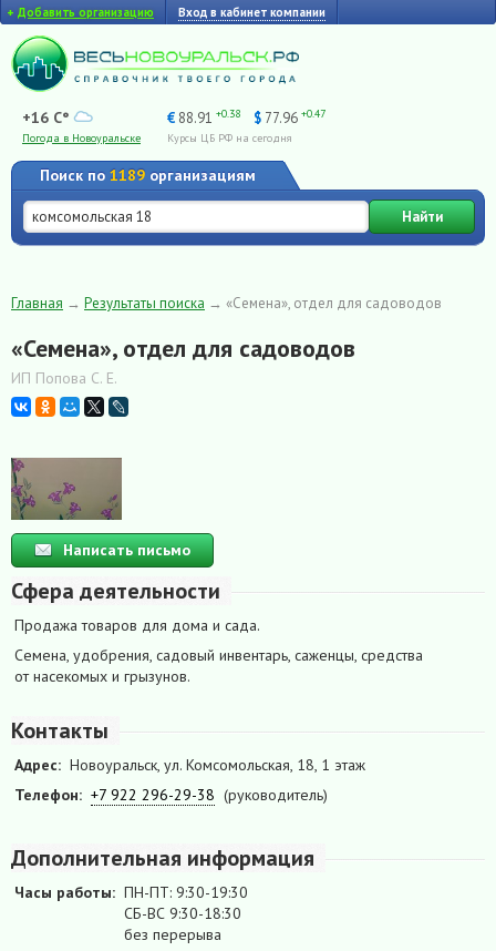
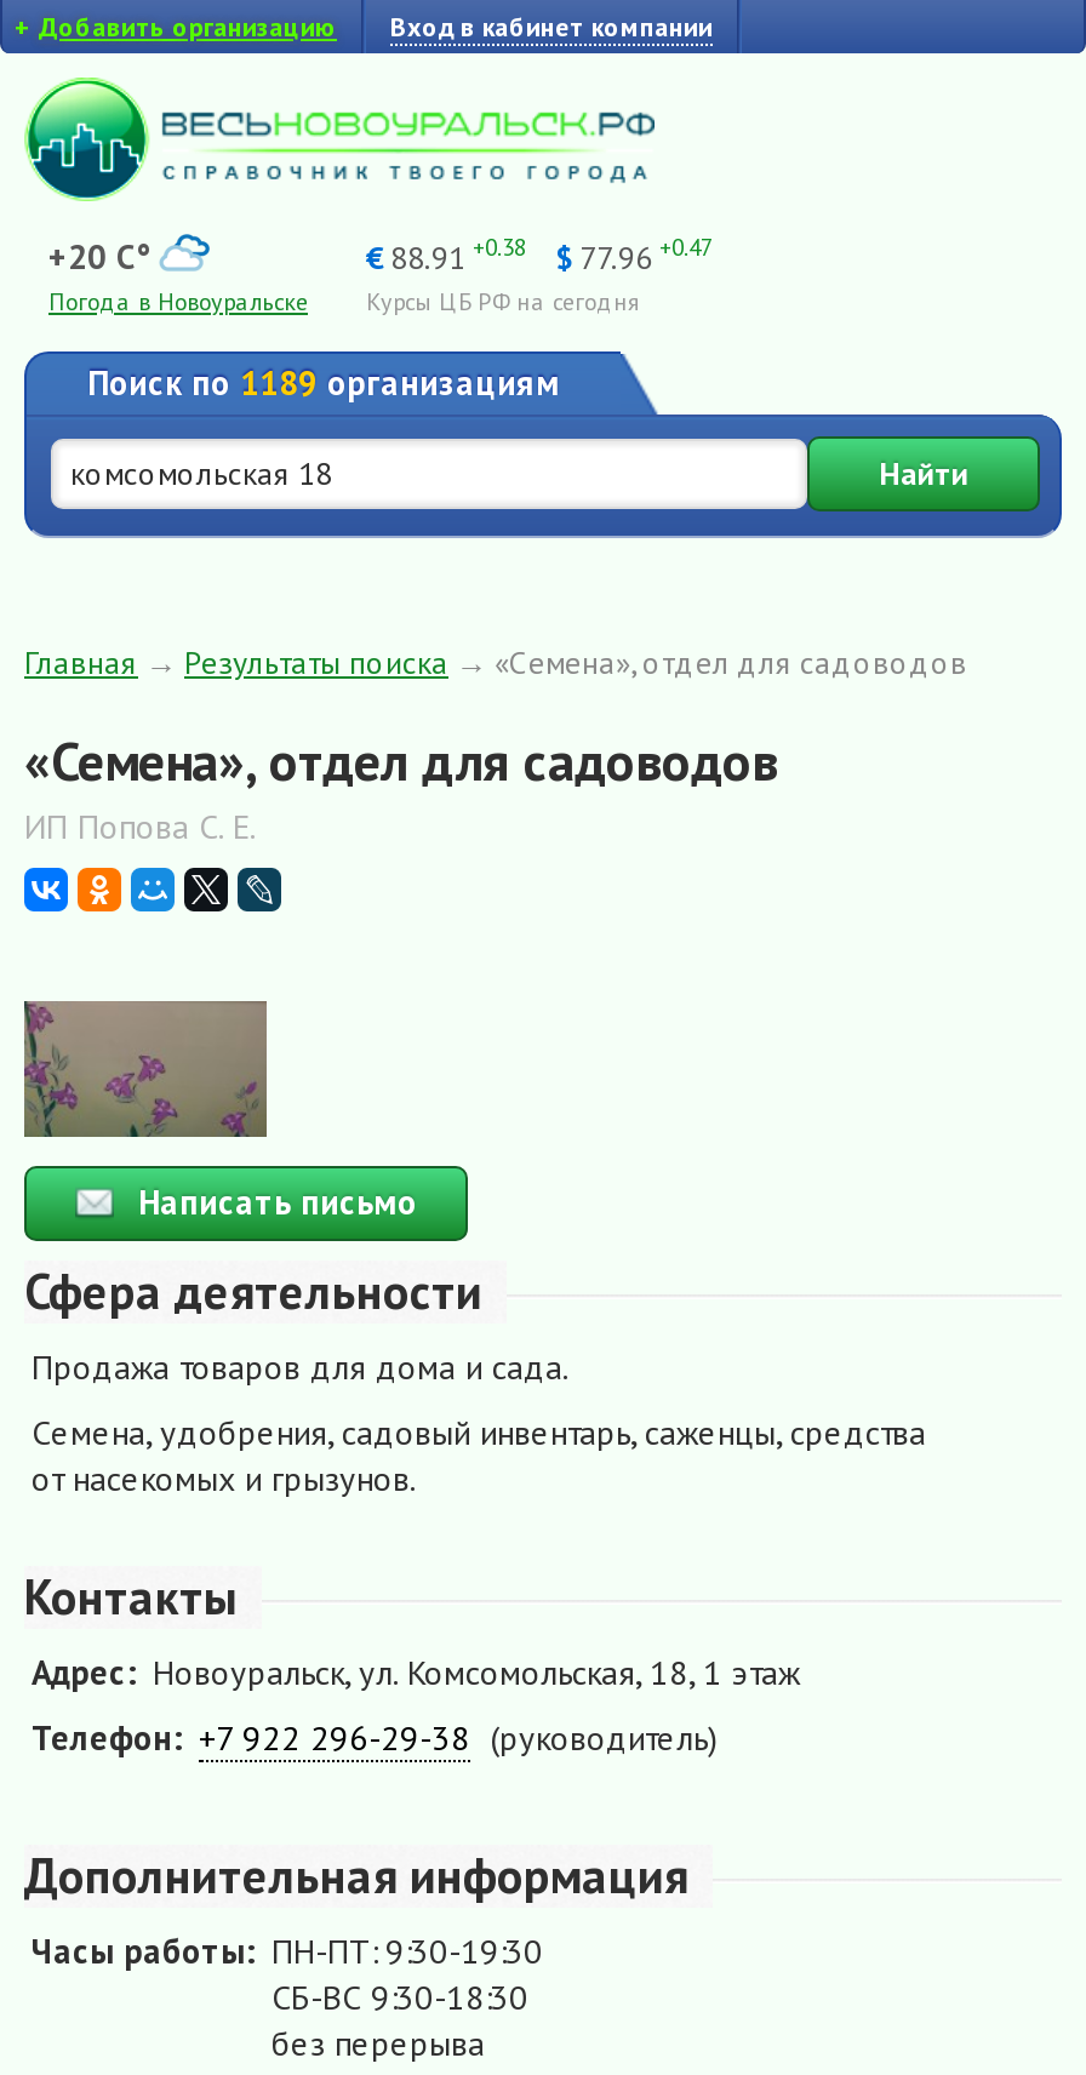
[22,107,70,127] +16 C° -> [48,235,153,279] +20 C°

